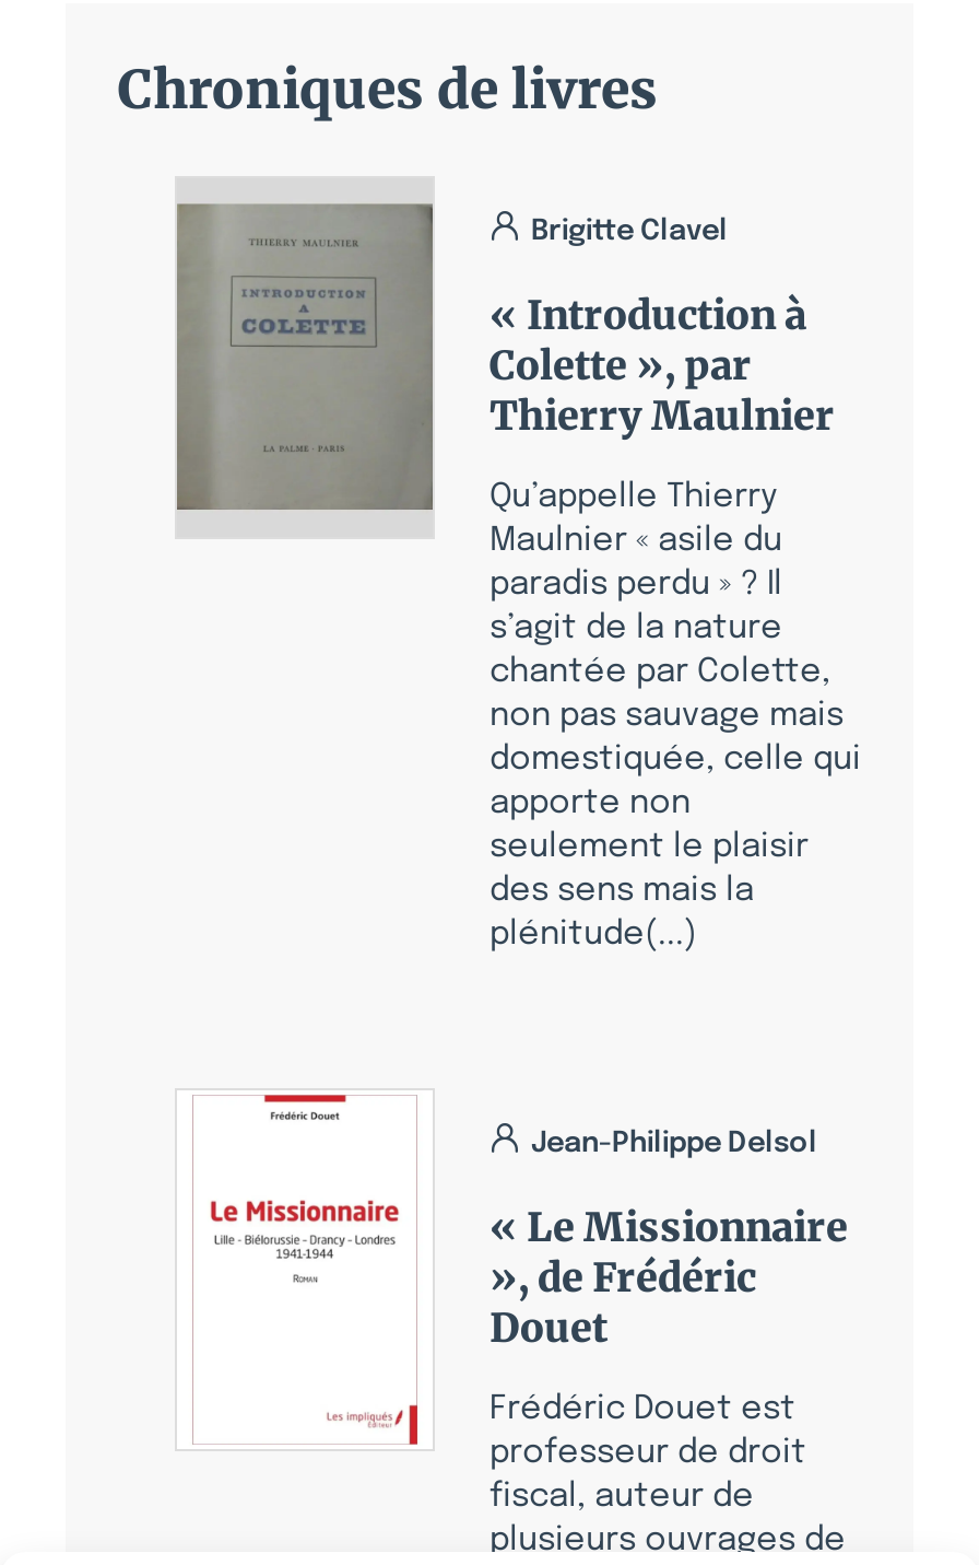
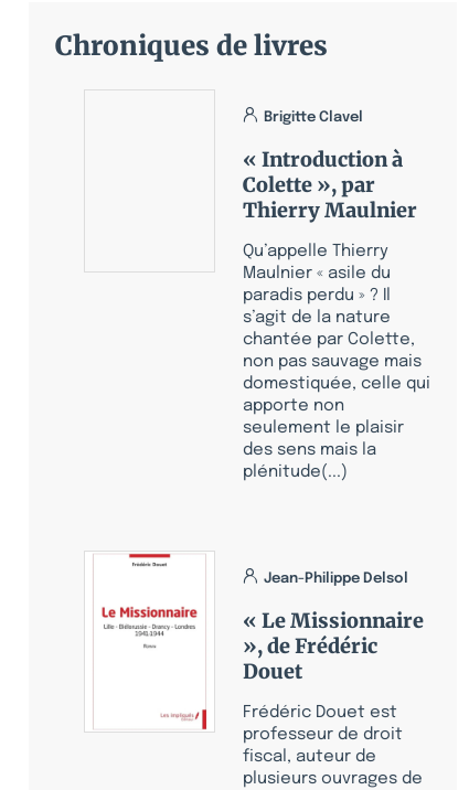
[175,180,435,535] [image] -> none

